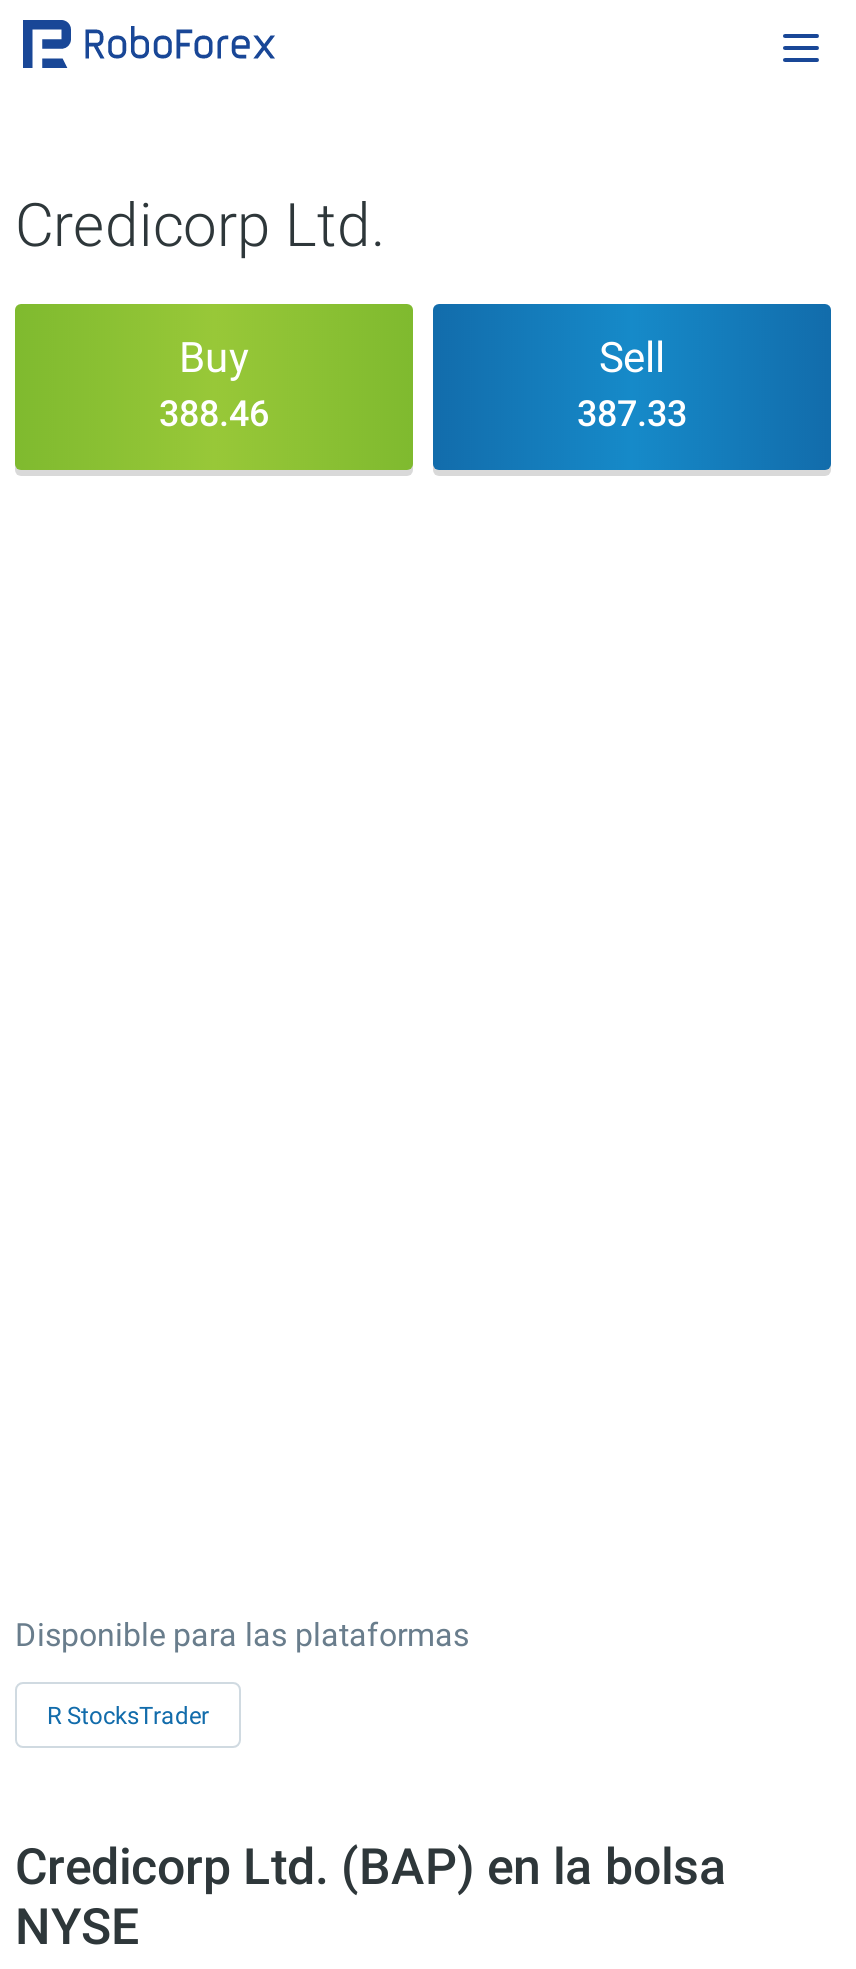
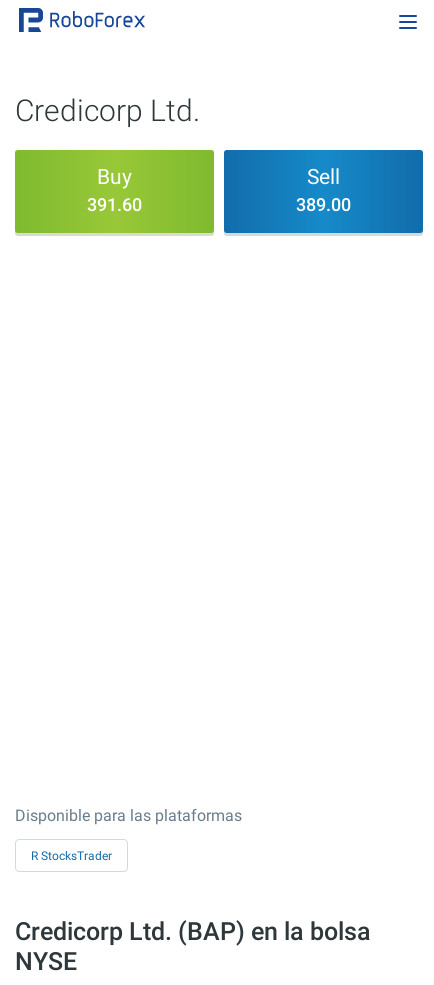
[159,392,269,434] 388.46 -> [87,194,142,215] 391.60
[577,392,687,434] 387.33 -> [296,194,351,215] 389.00

